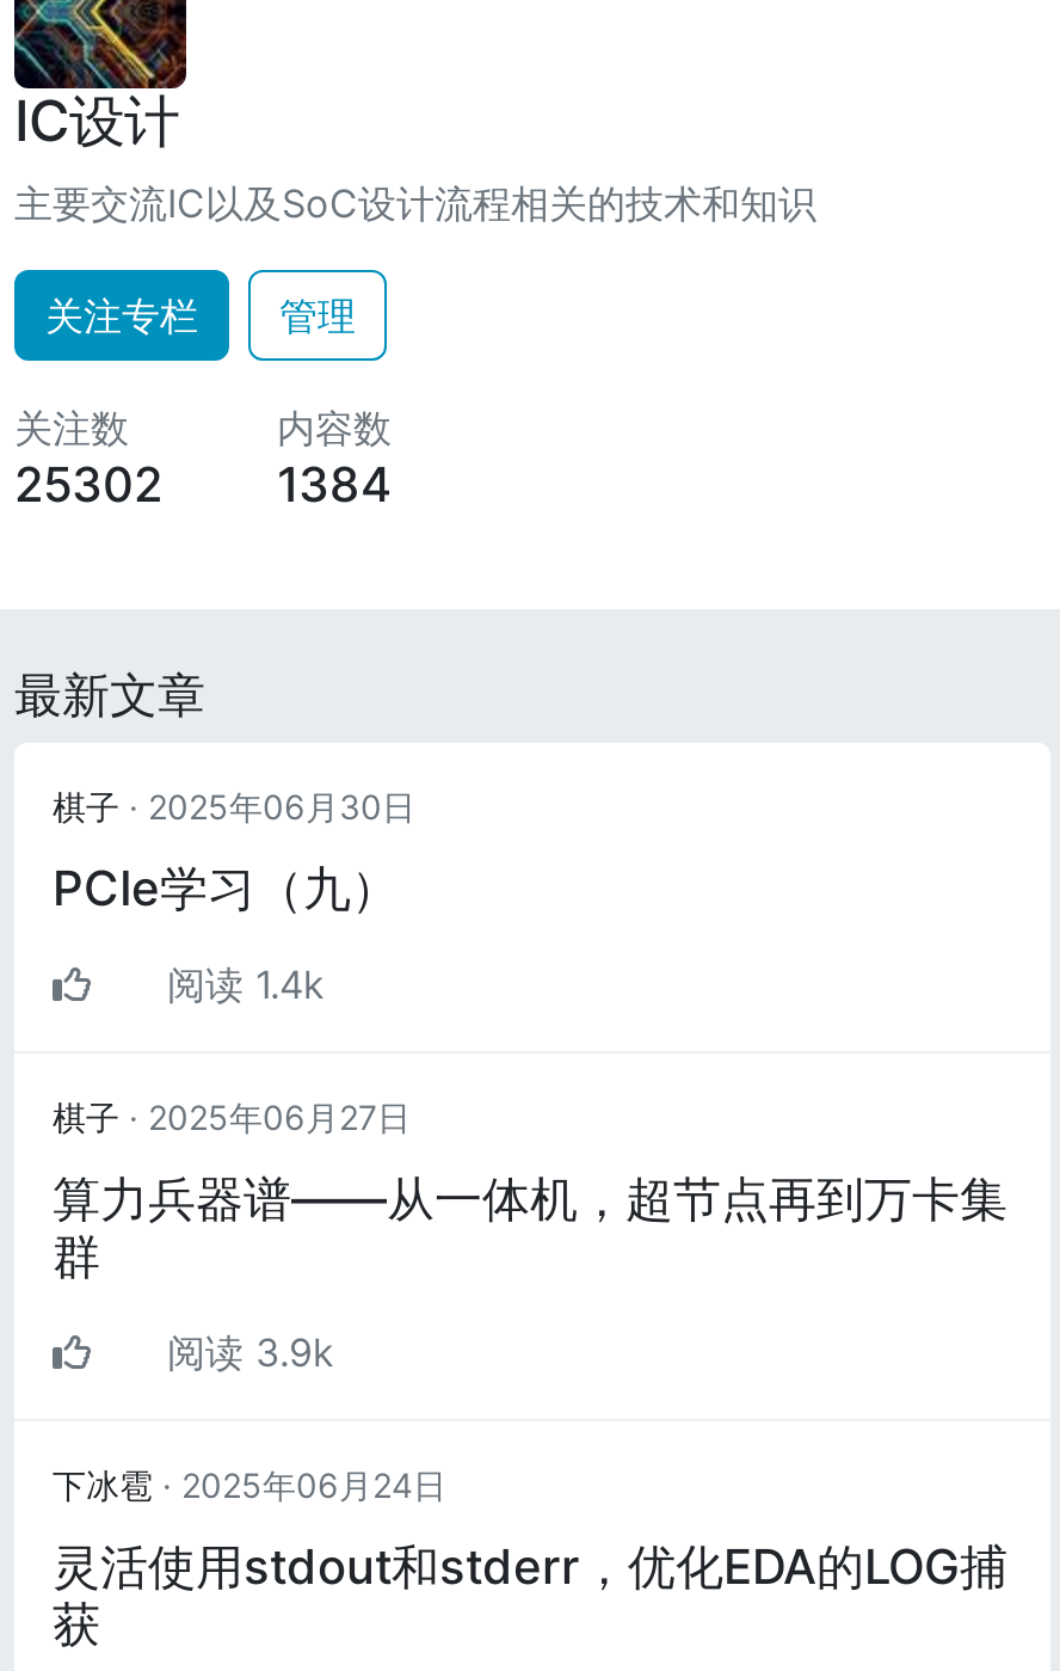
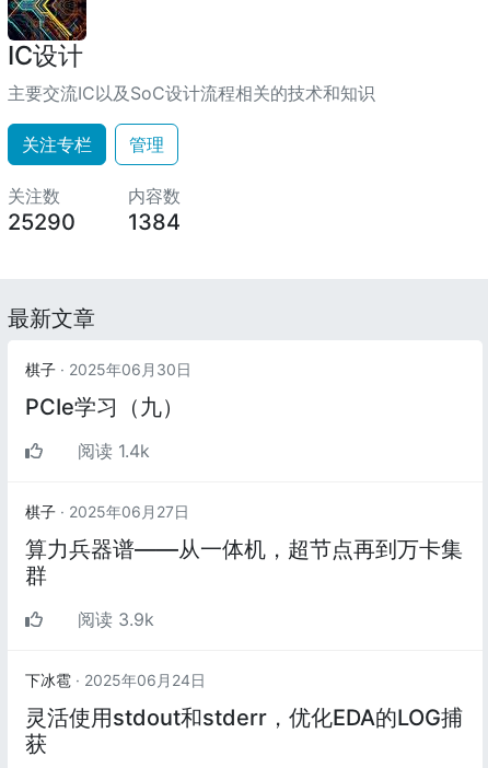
[14,456,392,514] 25302 1384 -> [8,209,181,235] 25290 1384

